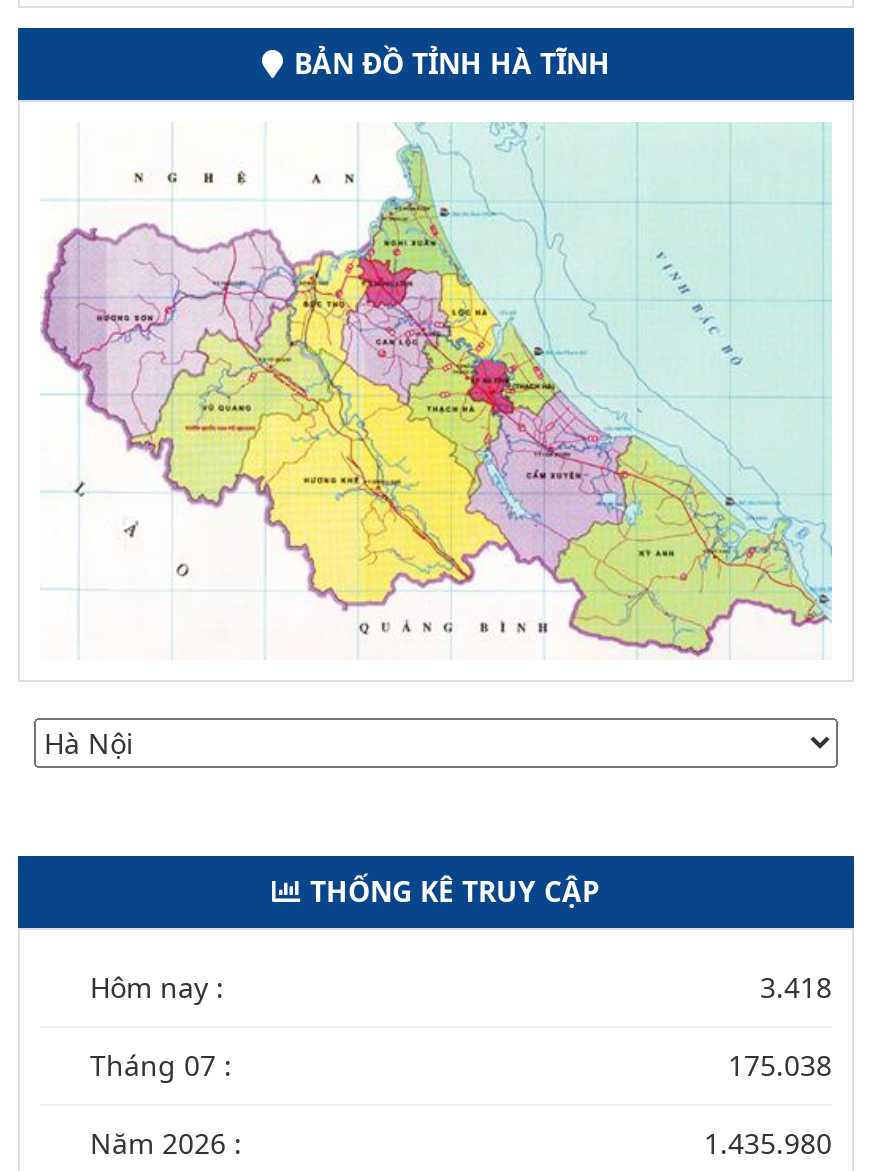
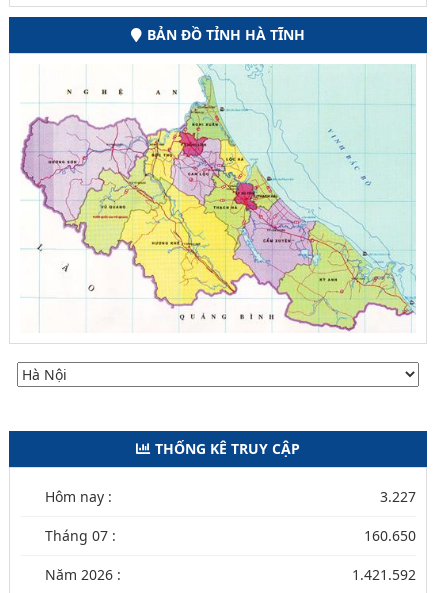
[760,967,832,1005] 3.418 -> [380,486,416,505] 3.227
[728,1045,832,1083] 175.038 -> [364,525,416,544] 160.650
[704,1123,832,1161] 1.435.980 -> [352,564,416,583] 1.421.592

